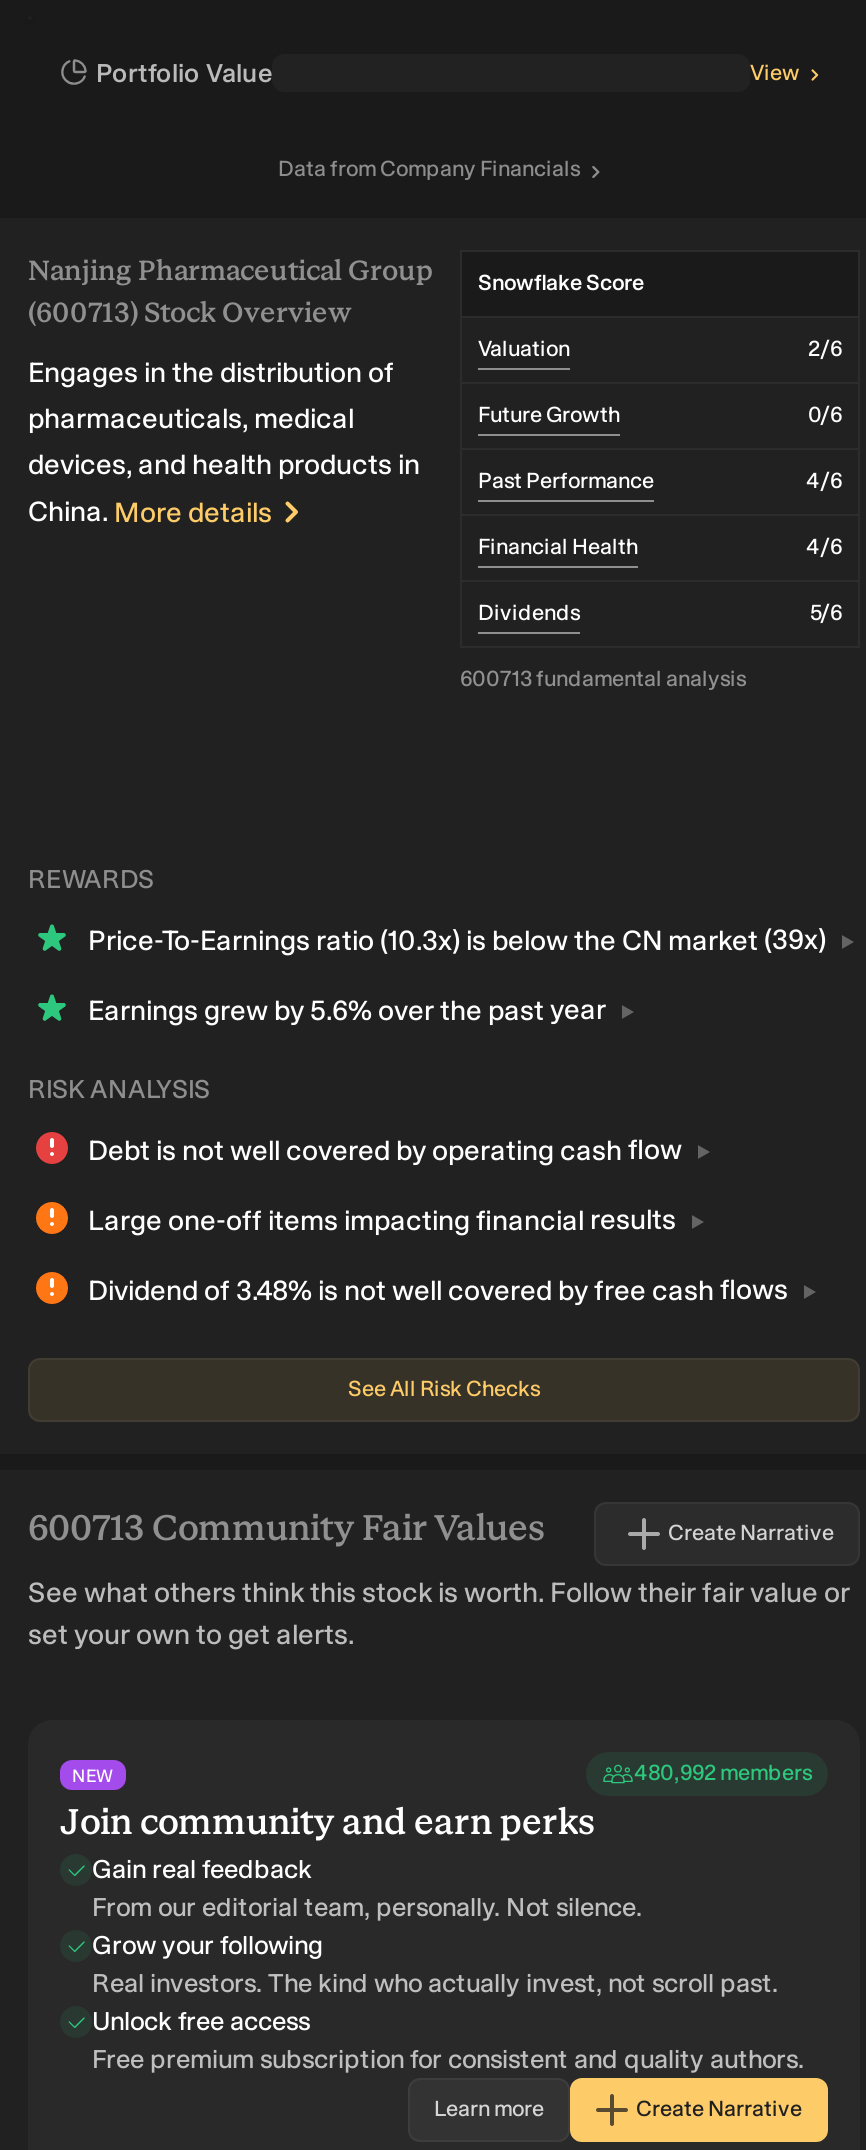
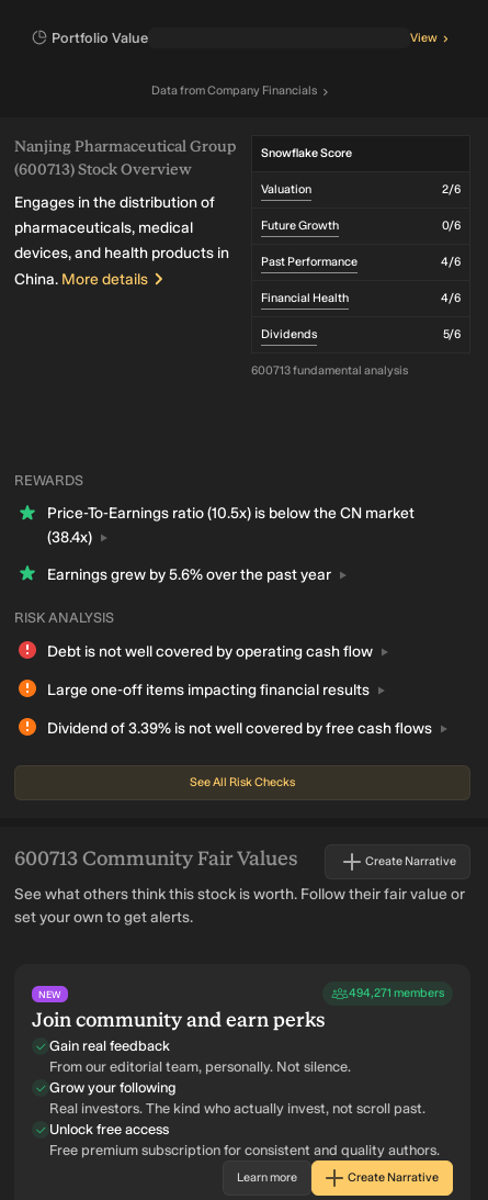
[88,924,826,958] Price-To-Earnings ratio (10.3x) is below the CN market (39x) -> [47,504,415,547] Price-To-Earnings ratio (10.5x) is below the CN market | (38.4x)
[88,1274,788,1308] Dividend of 3.48% is not well covered by free cash flows -> [47,719,432,738] Dividend of 3.39% is not well covered by free cash flows
[634,1761,812,1787] 480,992 members -> [349,986,444,1001] 494,271 members

